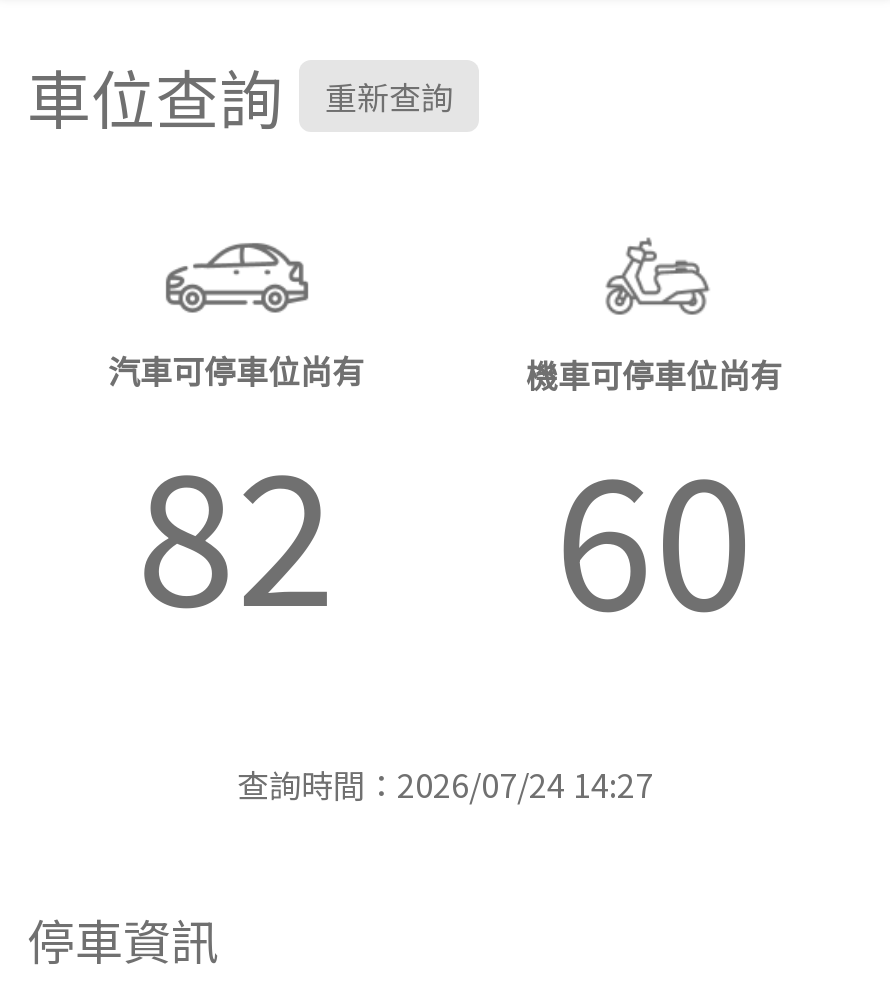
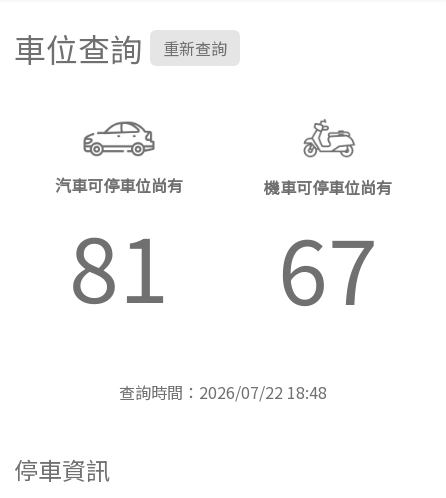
[136,397,336,657] 82 -> [68,199,168,329] 81
[554,402,754,662] 60 -> [277,201,377,331] 67
[237,760,653,808] 查詢時間：2026/07/24 14:27 -> [119,380,327,404] 查詢時間：2026/07/22 18:48

